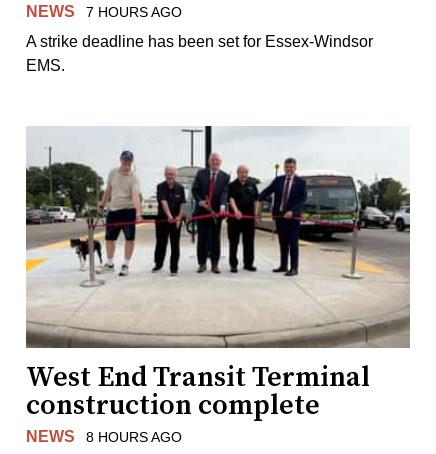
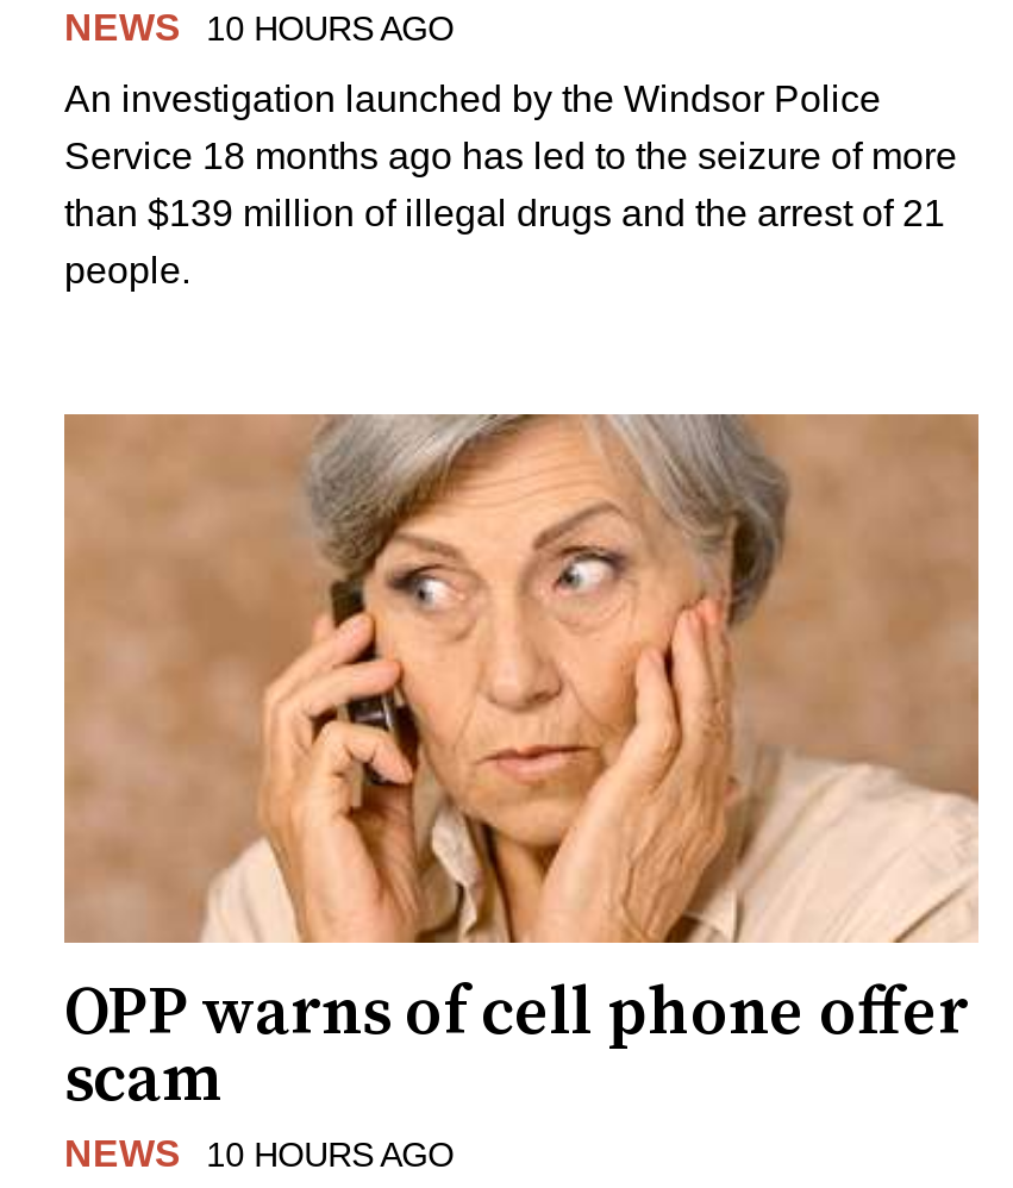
[26,2,182,19] NEWS 7 HOURS AGO -> [64,6,454,46] NEWS 10 HOURS AGO
[26,33,373,74] A strike deadline has been set for Essex-Windsor | EMS. -> [64,79,957,291] An investigation launched by the Windsor Police | Service 18 months ago has led to the seizure of more | than $139 million of illegal drugs and the arrest of 21 | people.
[25,125,411,423] [image] | West End Transit Terminal | construction complete -> [64,412,981,1121] [image] | OPP warns of cell phone offer | scam
[26,428,182,445] NEWS 8 HOURS AGO -> [64,1133,454,1173] NEWS 10 HOURS AGO

